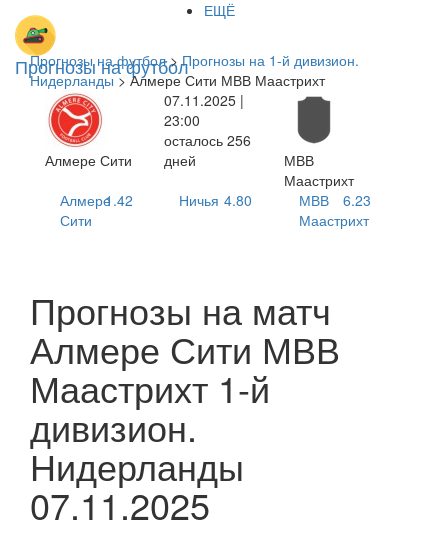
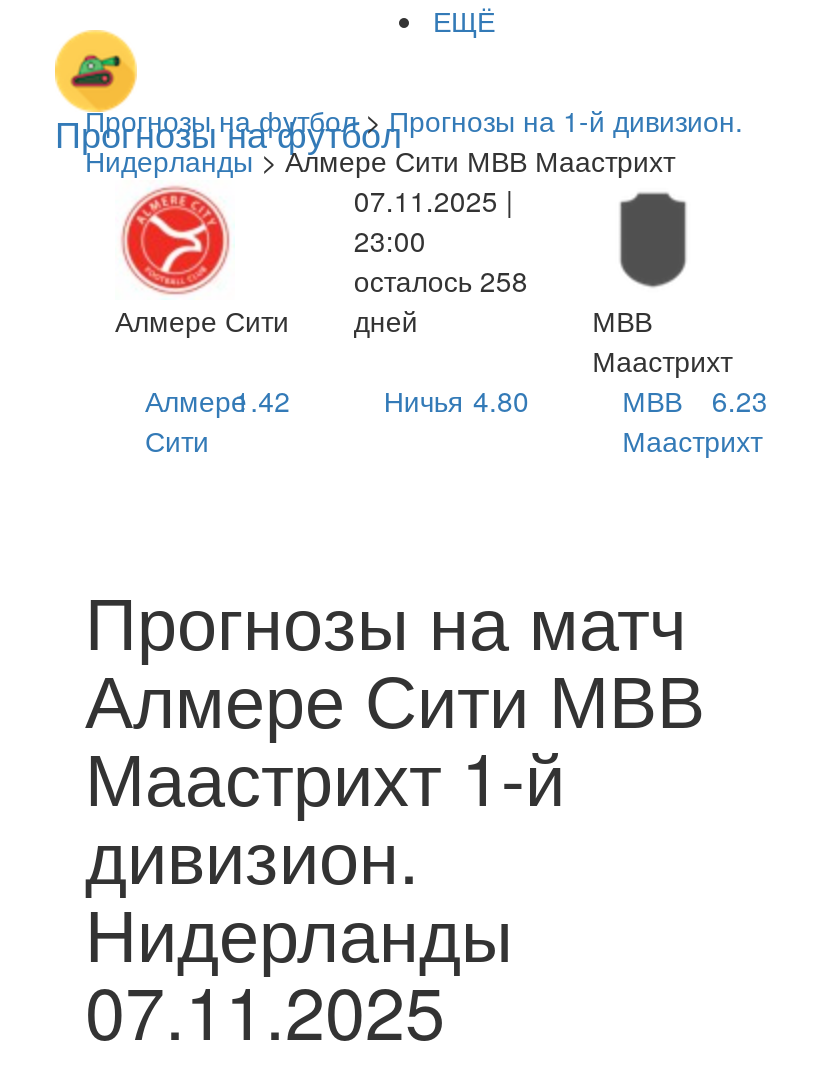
[164,130,251,150] осталось 256 -> [354,260,528,300] осталось 258

